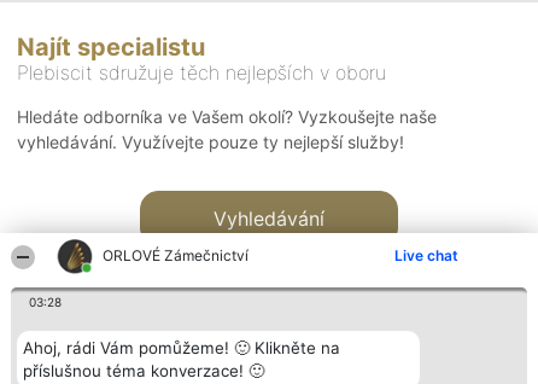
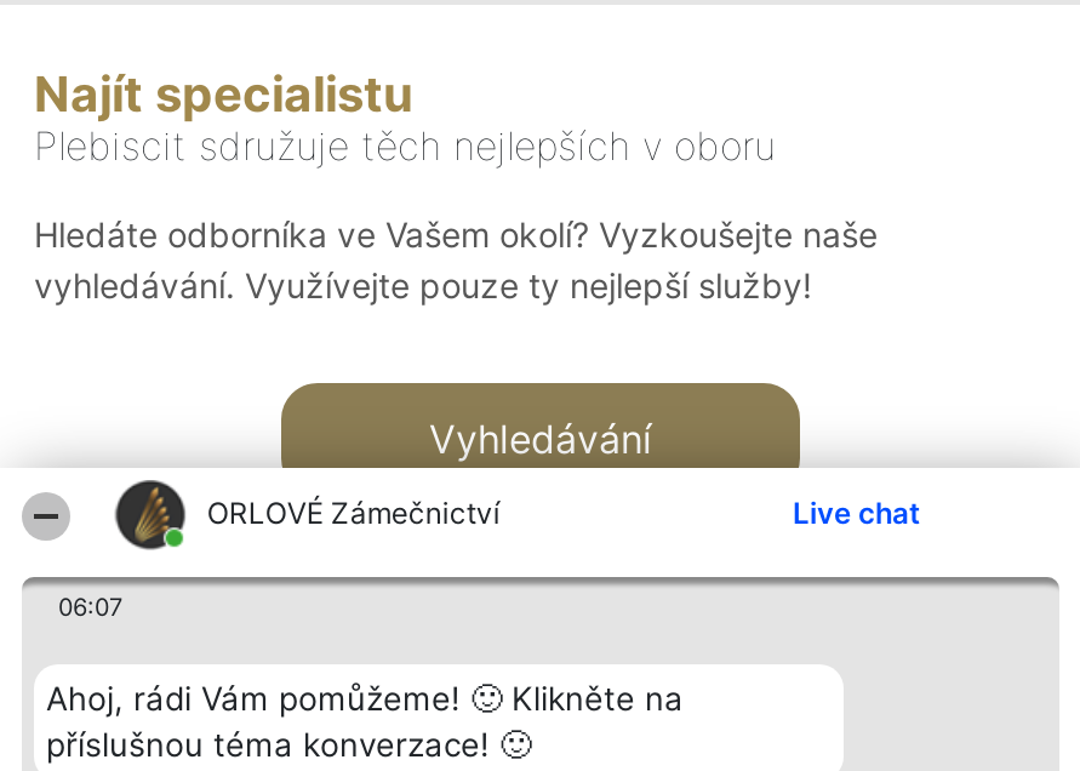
[29,295,62,309] 03:28 -> [58,592,124,621] 06:07

